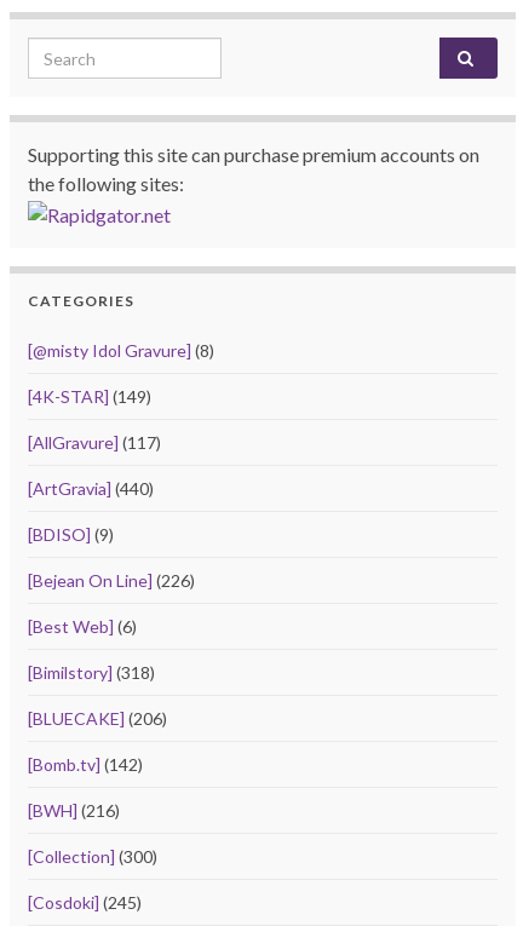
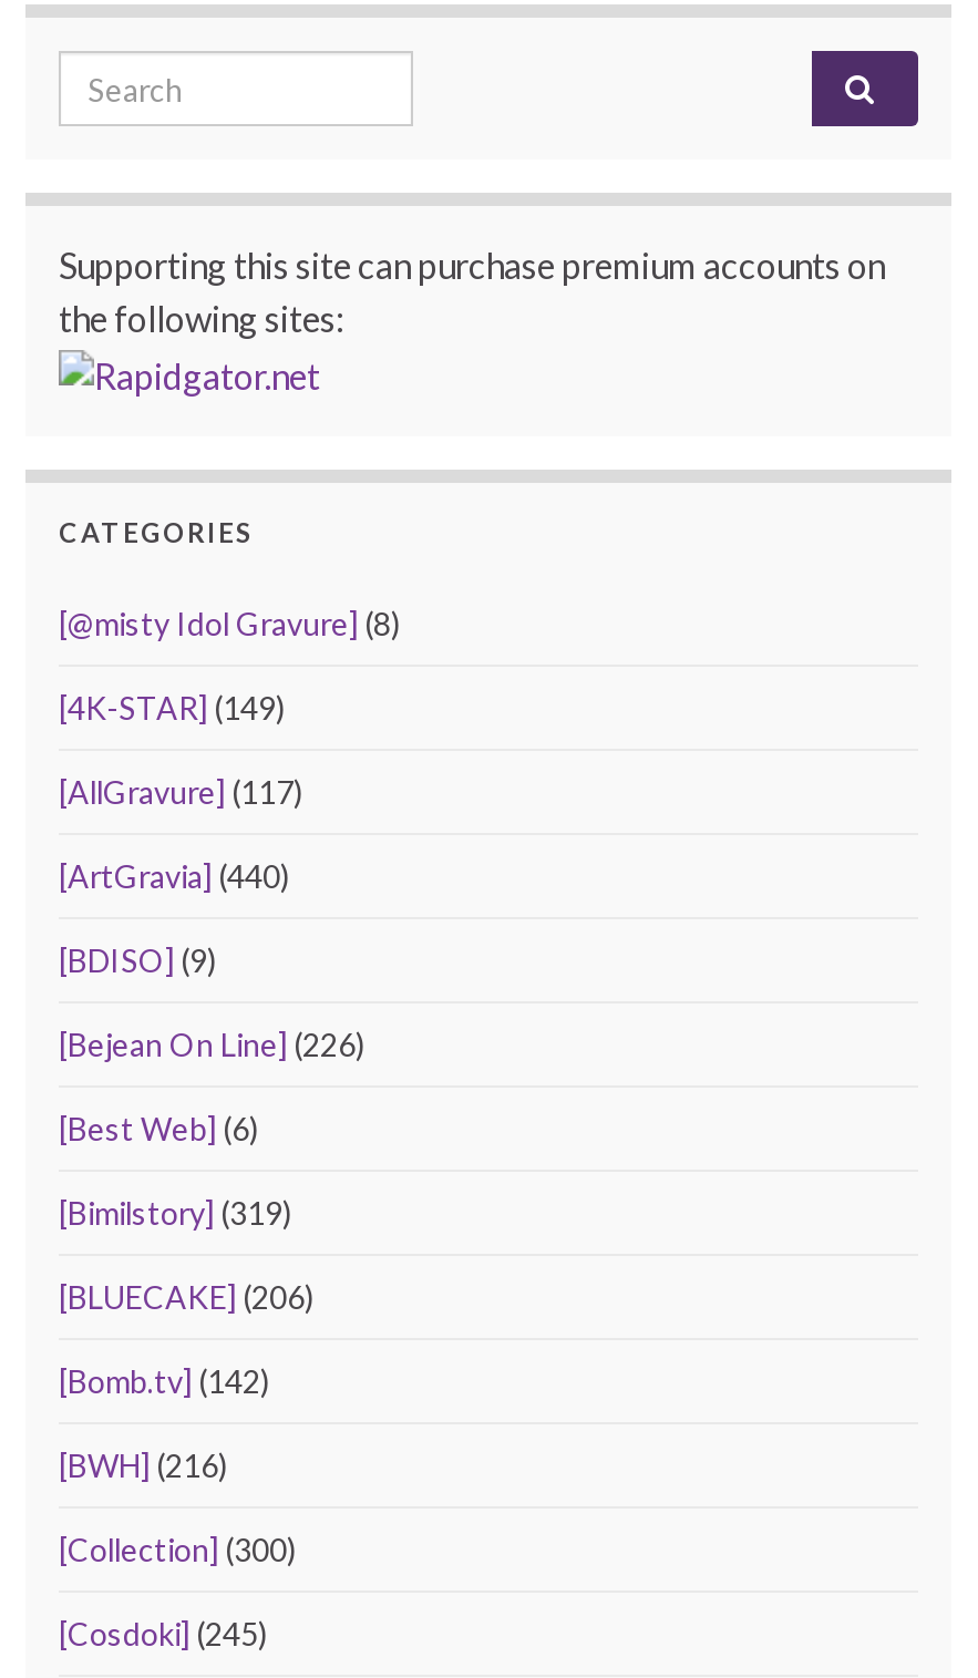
[28,662,155,683] [Bimilstory] (318) -> [59,1195,291,1233] [Bimilstory] (319)

